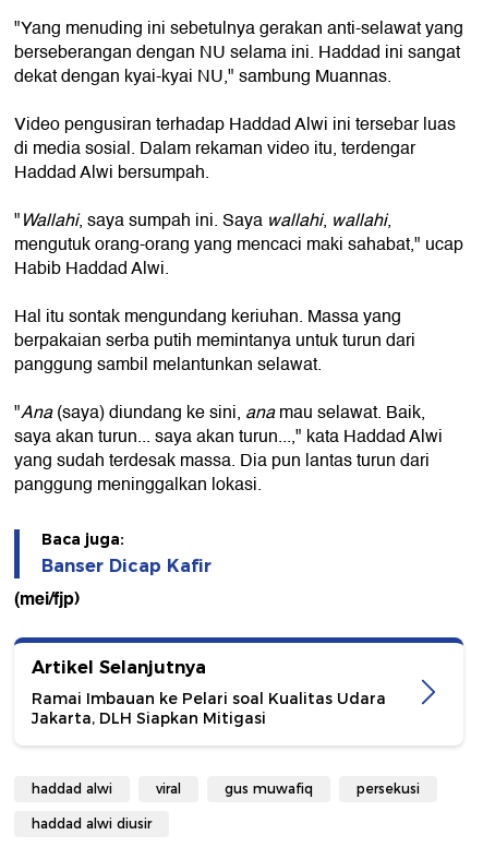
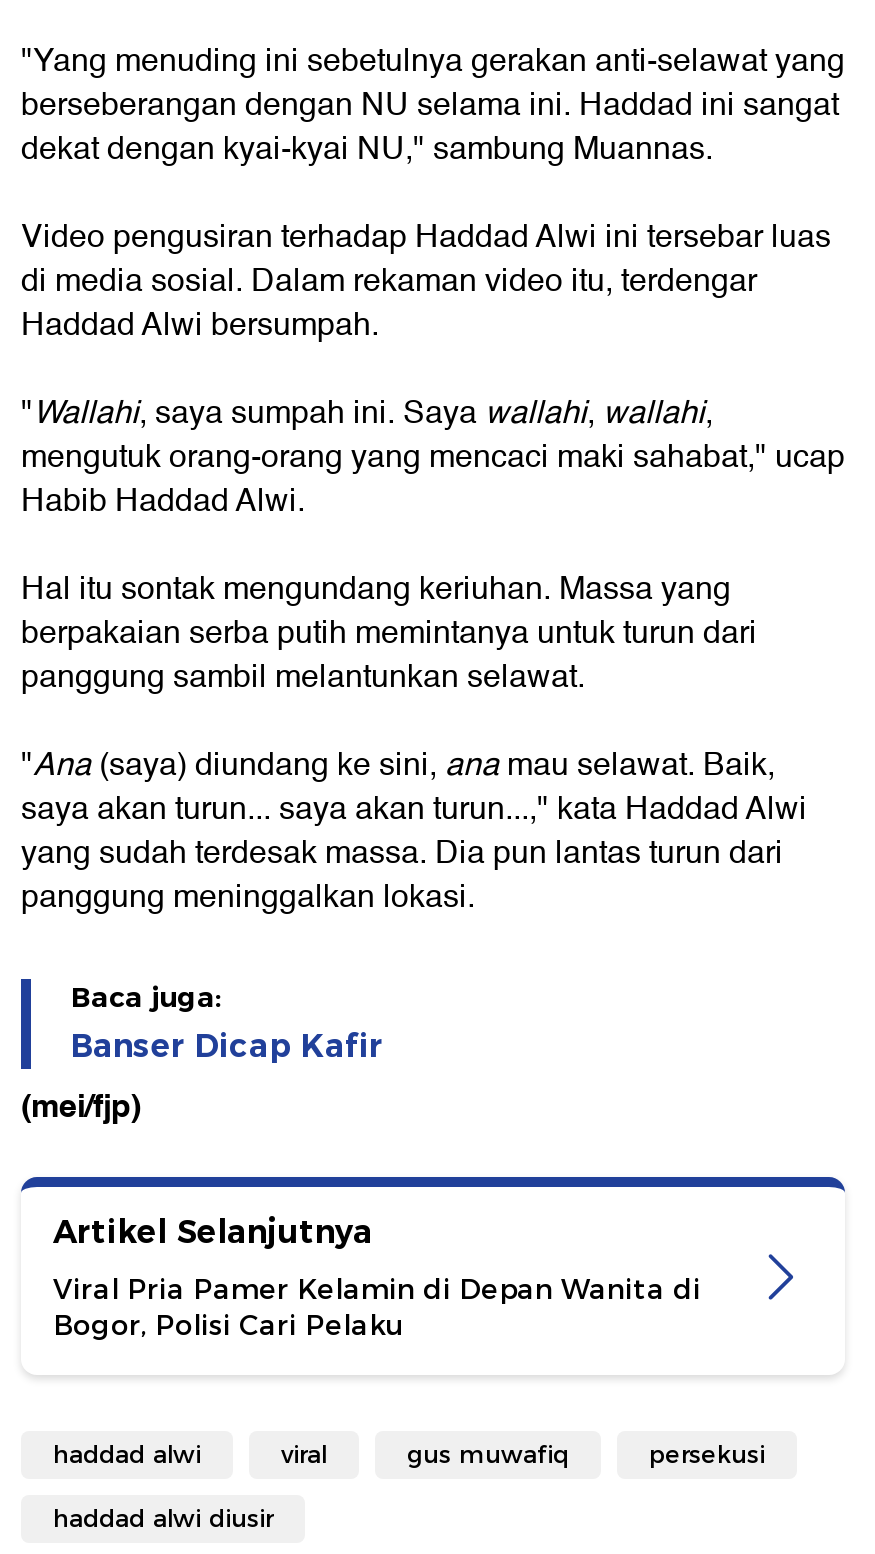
[32,689,386,728] Ramai Imbauan ke Pelari soal Kualitas Udara | Jakarta, DLH Siapkan Mitigasi -> [53,1272,701,1344] Viral Pria Pamer Kelamin di Depan Wanita di | Bogor, Polisi Cari Pelaku

